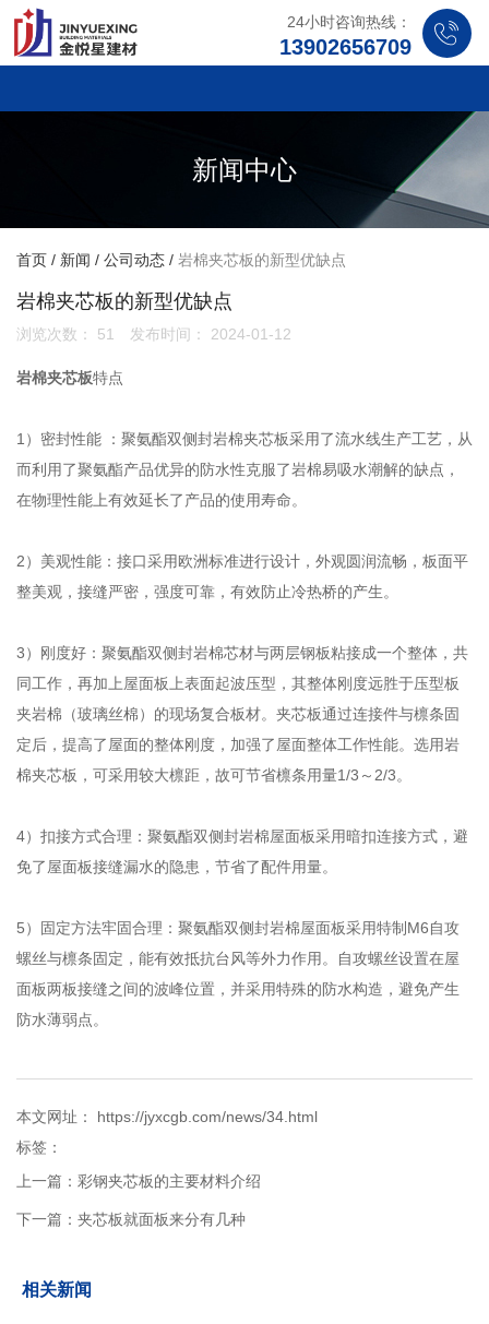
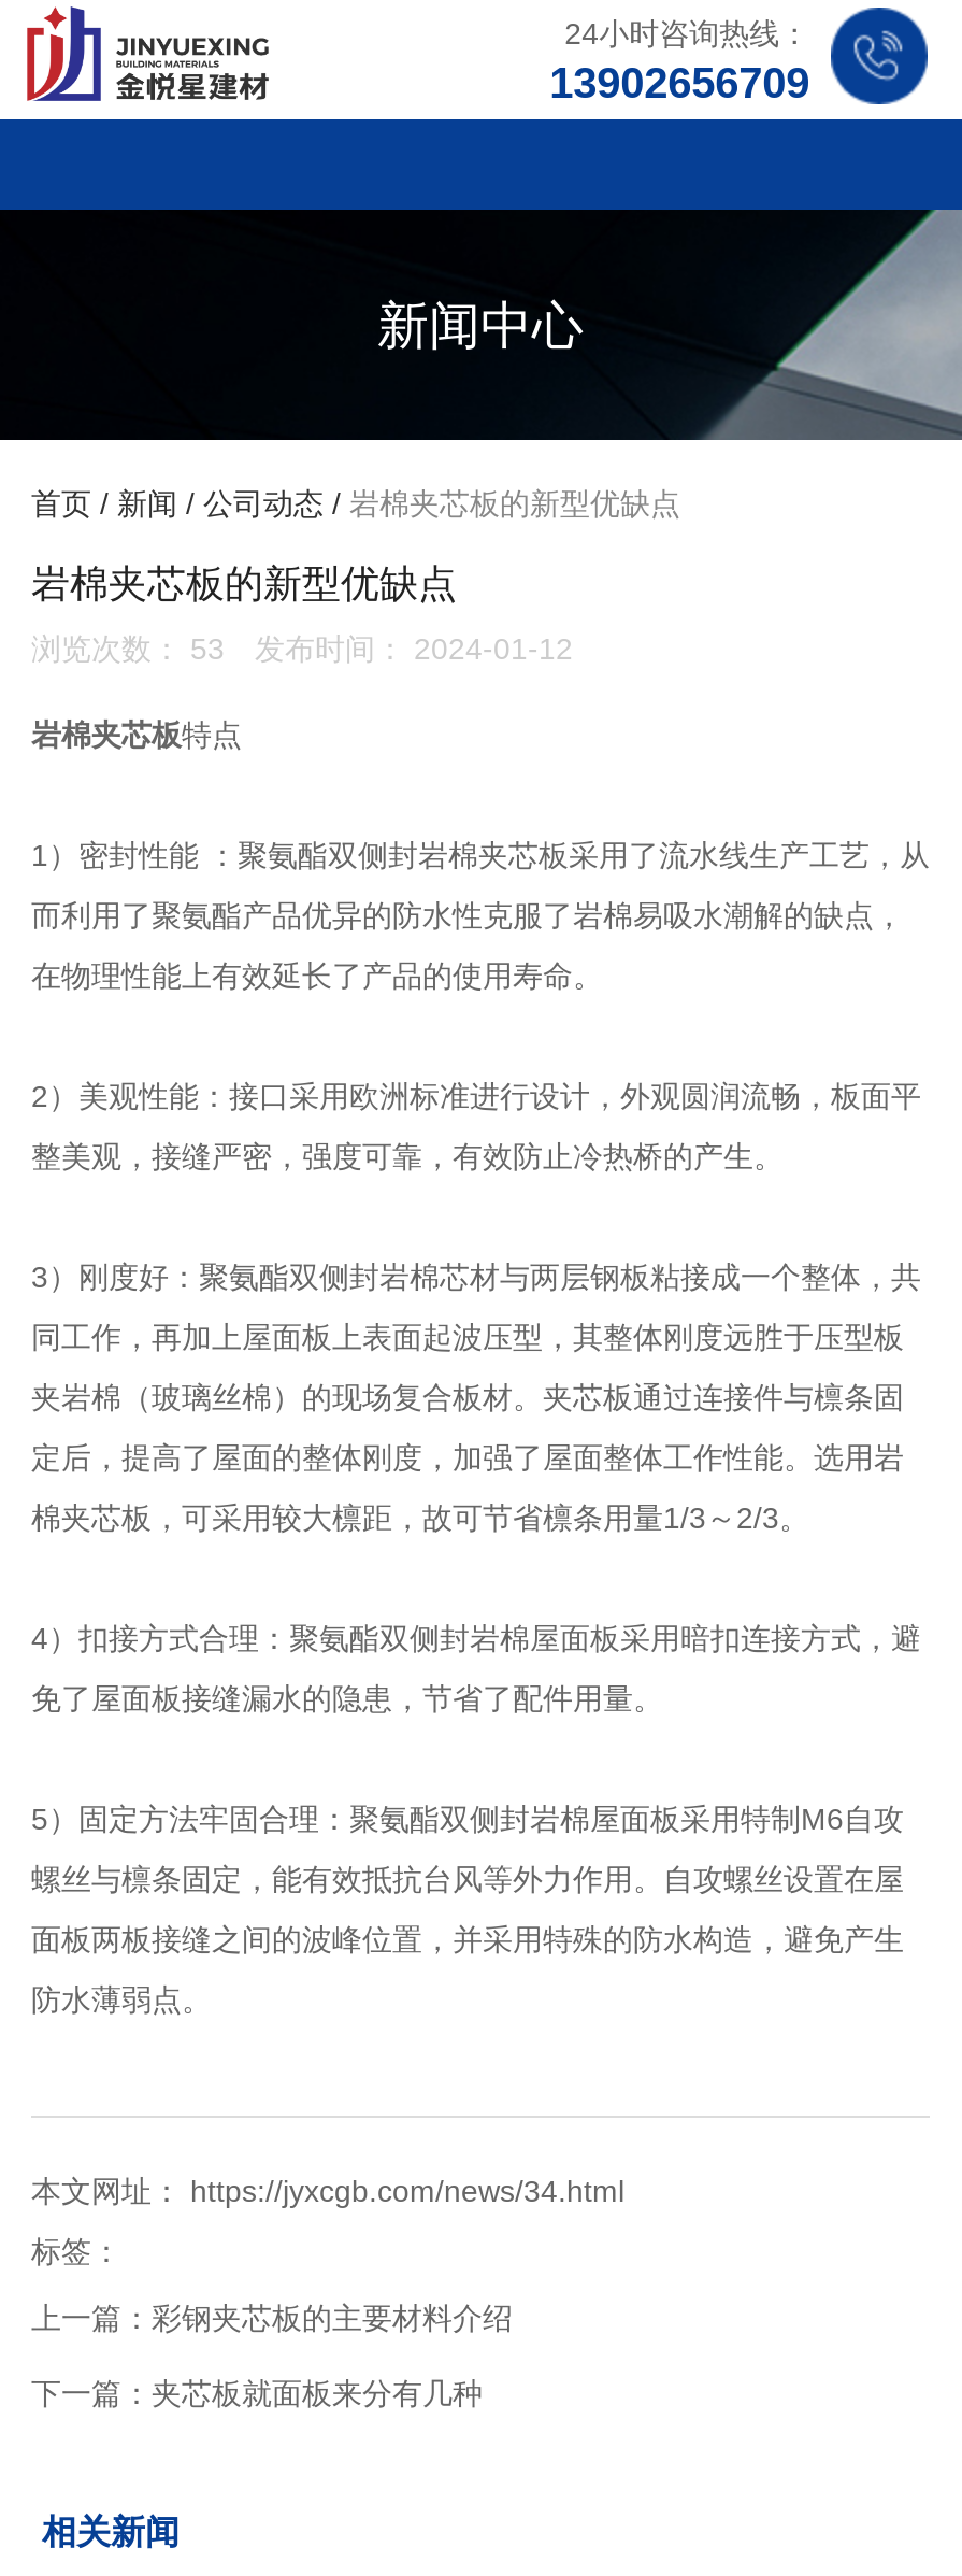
[16,326,291,343] 浏览次数：51 发布时间： 2024-01-12 -> [31,632,573,667] 浏览次数：53 发布时间： 2024-01-12

